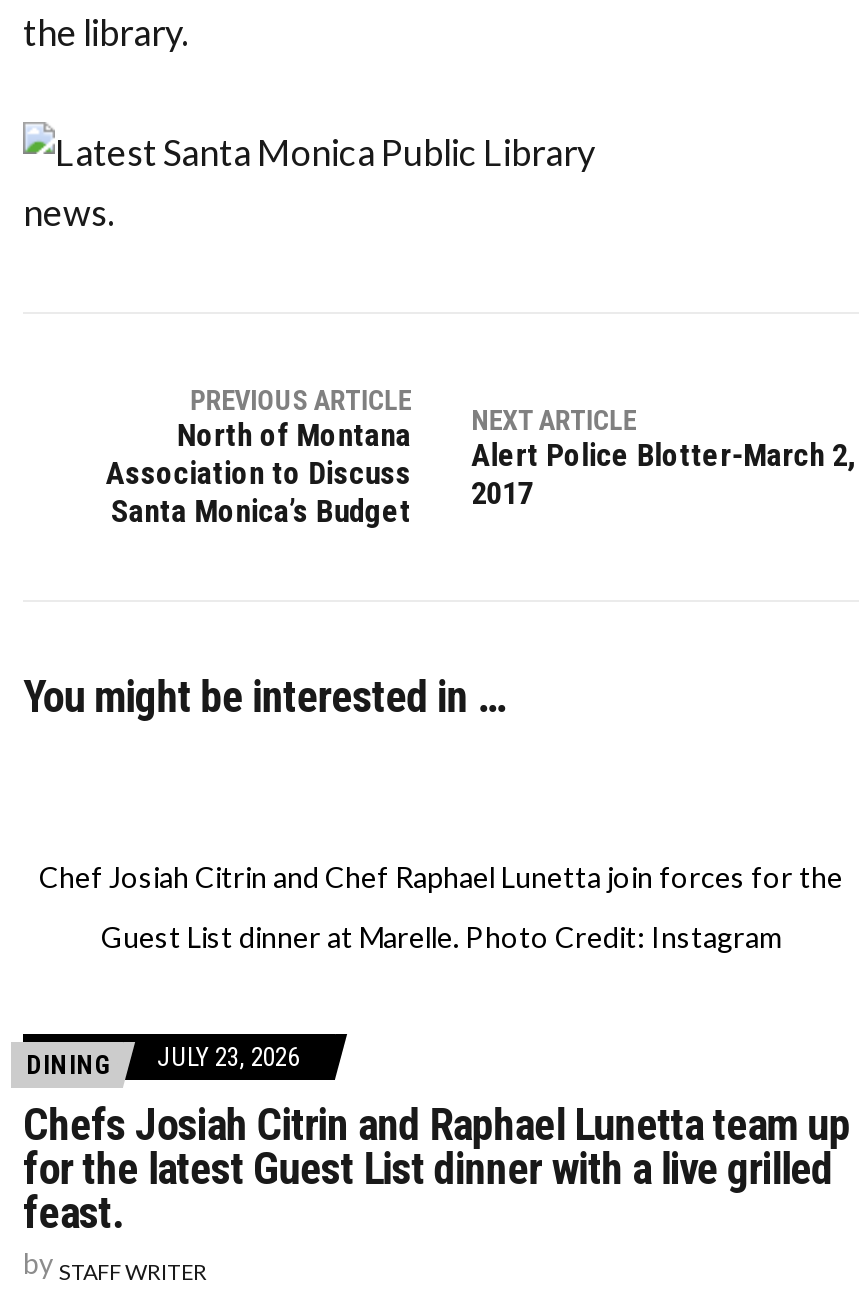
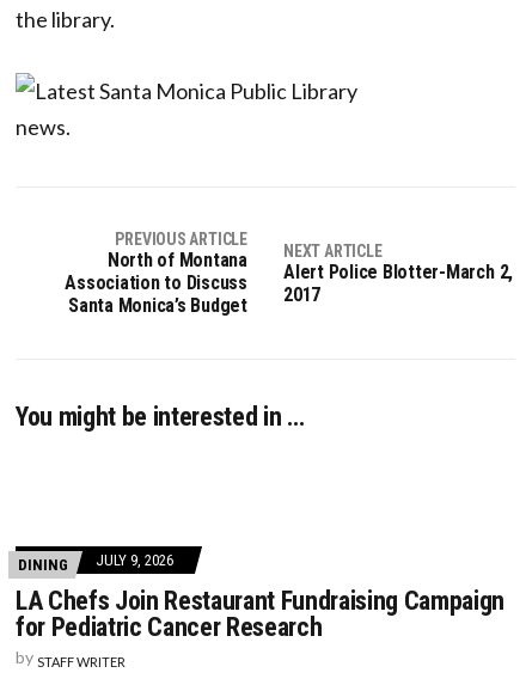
[39,860,843,954] Chef Josiah Citrin and Chef Raphael Lunetta join forces for the | Guest List dinner at Marelle. Photo Credit: Instagram -> none
[27,1042,299,1080] DINING JULY 23, 2026 -> [18,552,173,574] DINING JULY 9, 2026
[23,1100,850,1238] Chefs Josiah Citrin and Raphael Lunetta team up | for the latest Guest List dinner with a live grilled | feast. -> [16,586,505,642] LA Chefs Join Restaurant Fundraising Campaign | for Pediatric Cancer Research

